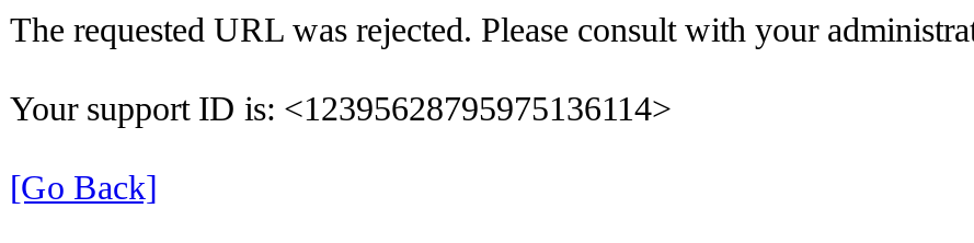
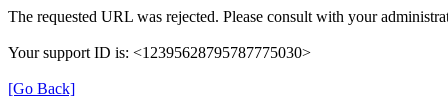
[10,90,672,127] Your support ID is: <12395628795975136114> -> [8,44,311,61] Your support ID is: <12395628795787775030>

